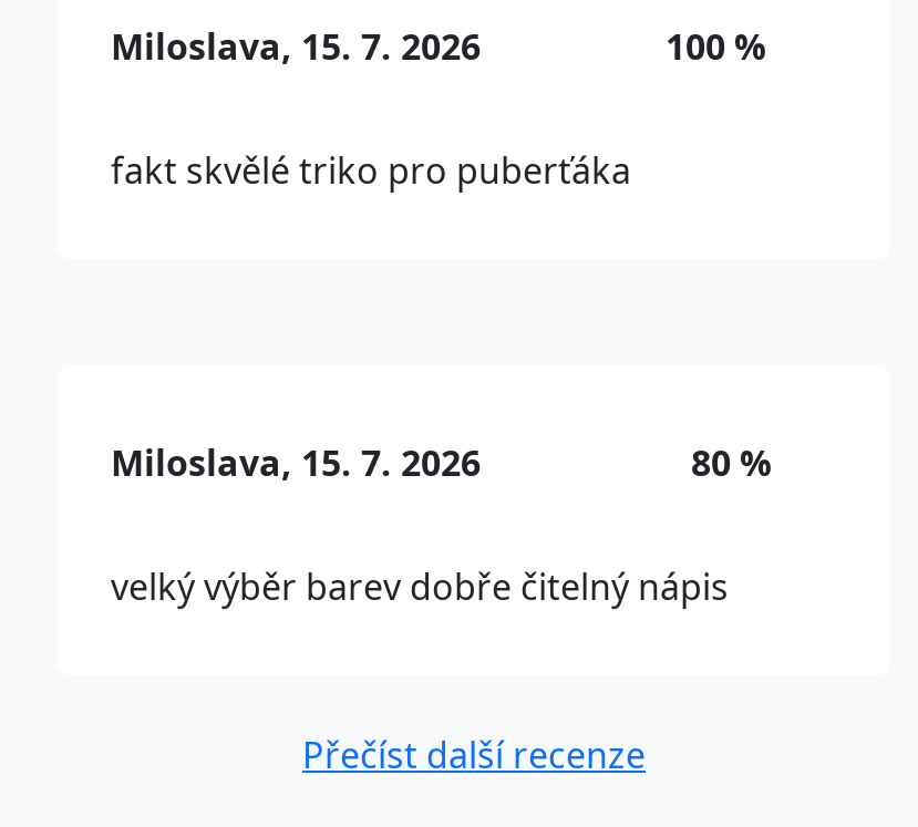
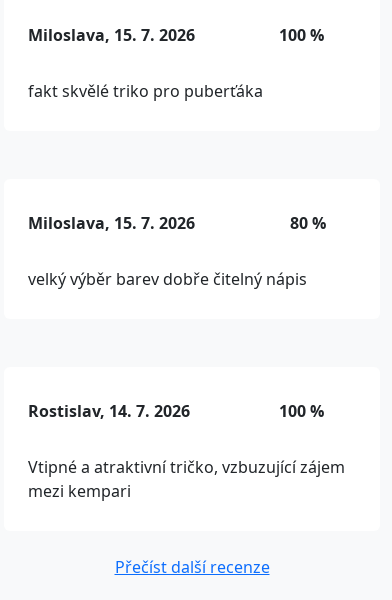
none -> [28,400,345,502] Rostislav, 14. 7. 2026 | 100 % | Vtipné a atraktivní tričko, vzbuzující zájem | mezi kempari

